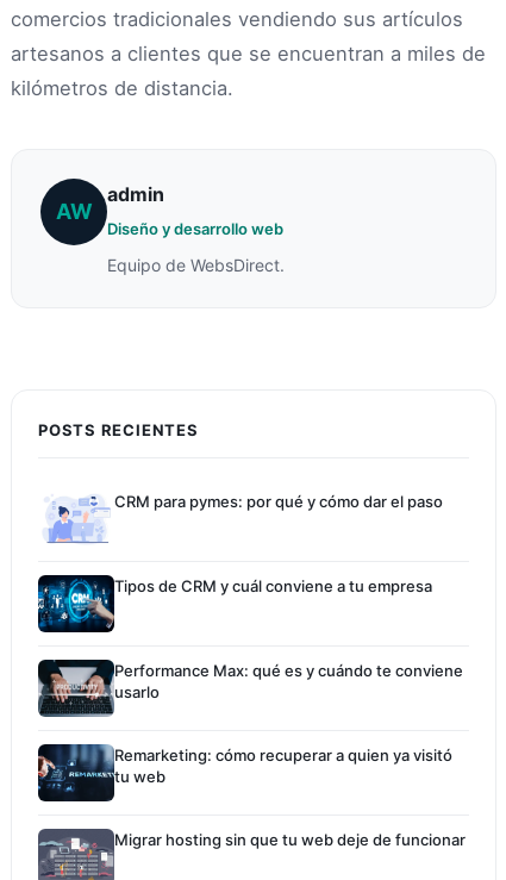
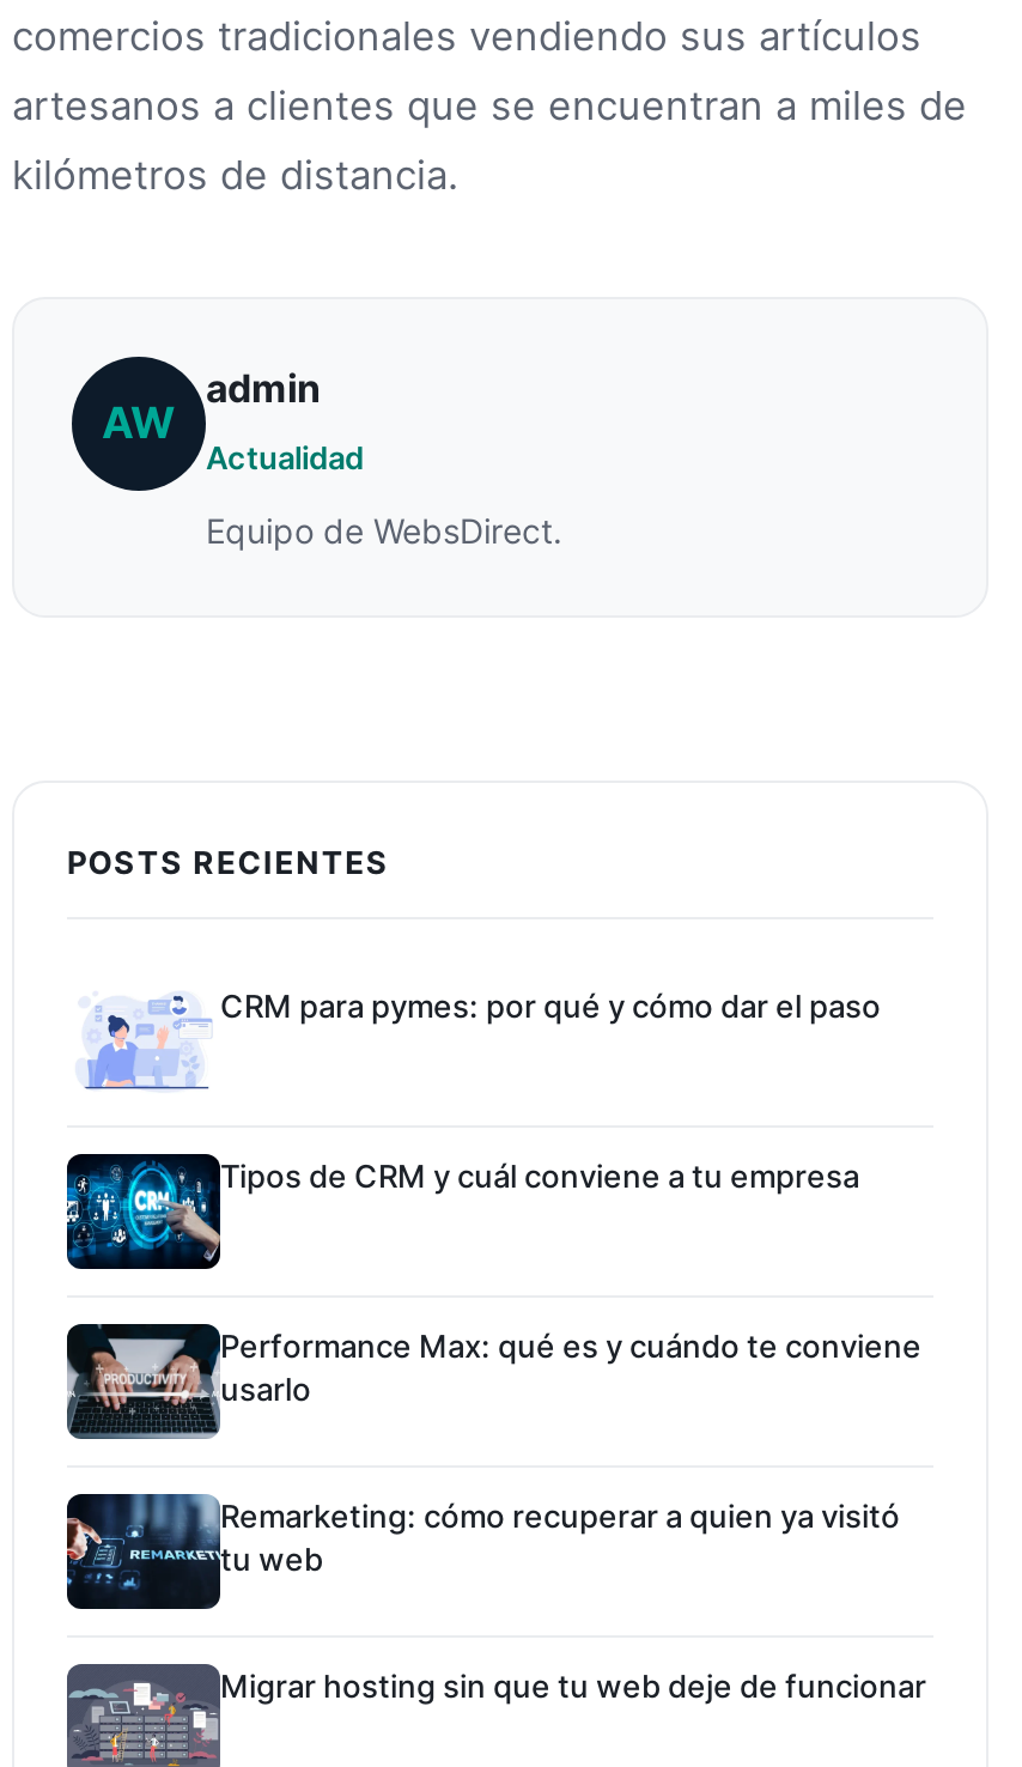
[107,219,283,238] Diseño y desarrollo web -> [206,438,364,476] Actualidad

